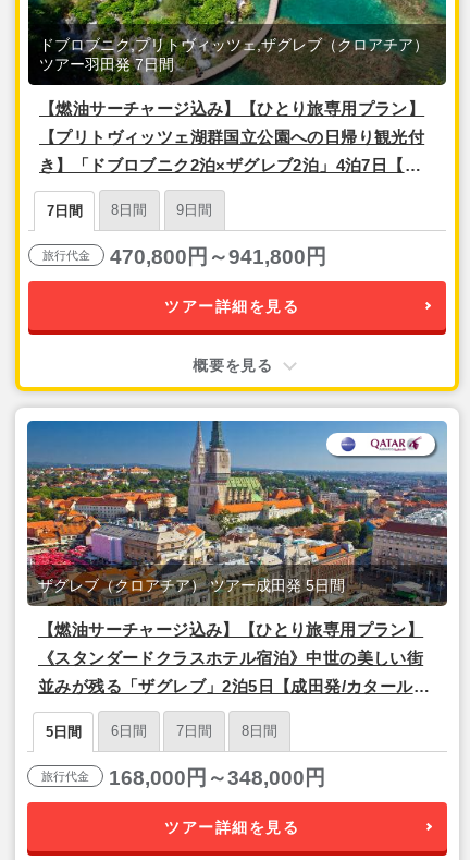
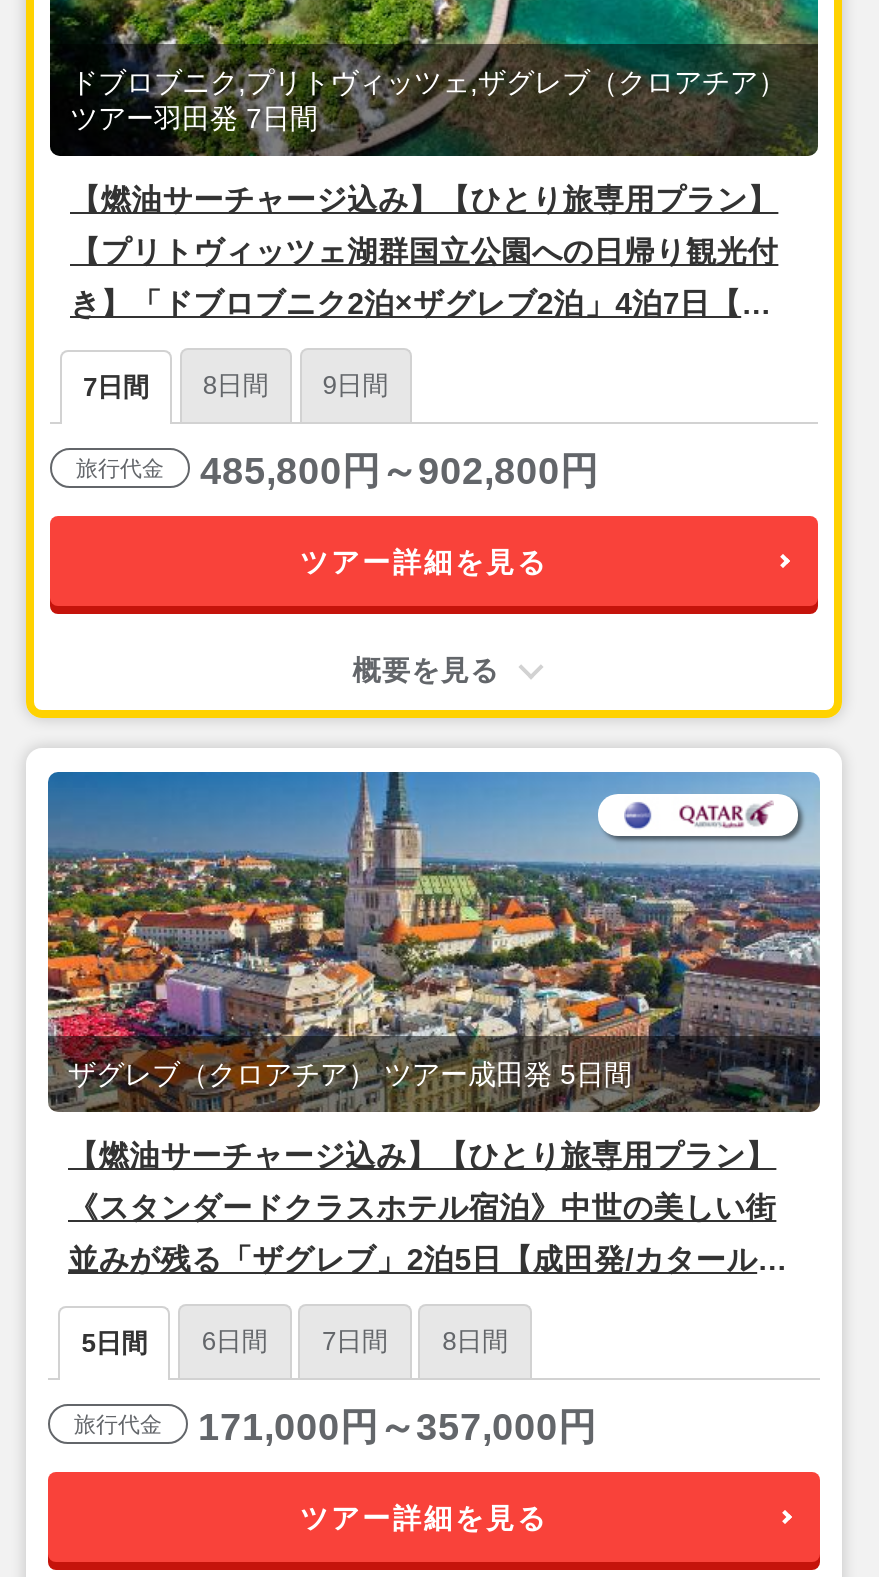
[42,245,326,268] 旅行代金 470,800円～941,800円 -> [76,450,598,492] 旅行代金 485,800円～902,800円
[41,766,325,789] 旅行代金 168,000円～348,000円 -> [74,1406,596,1448] 旅行代金 171,000円～357,000円

